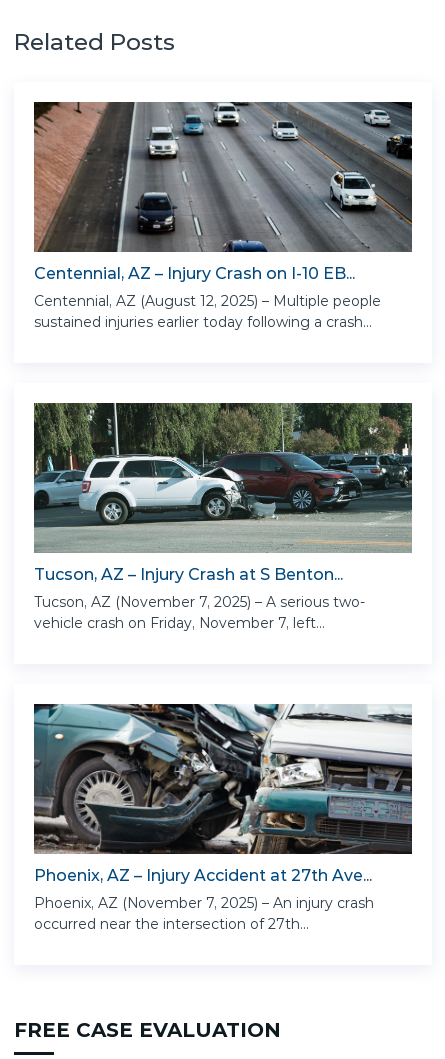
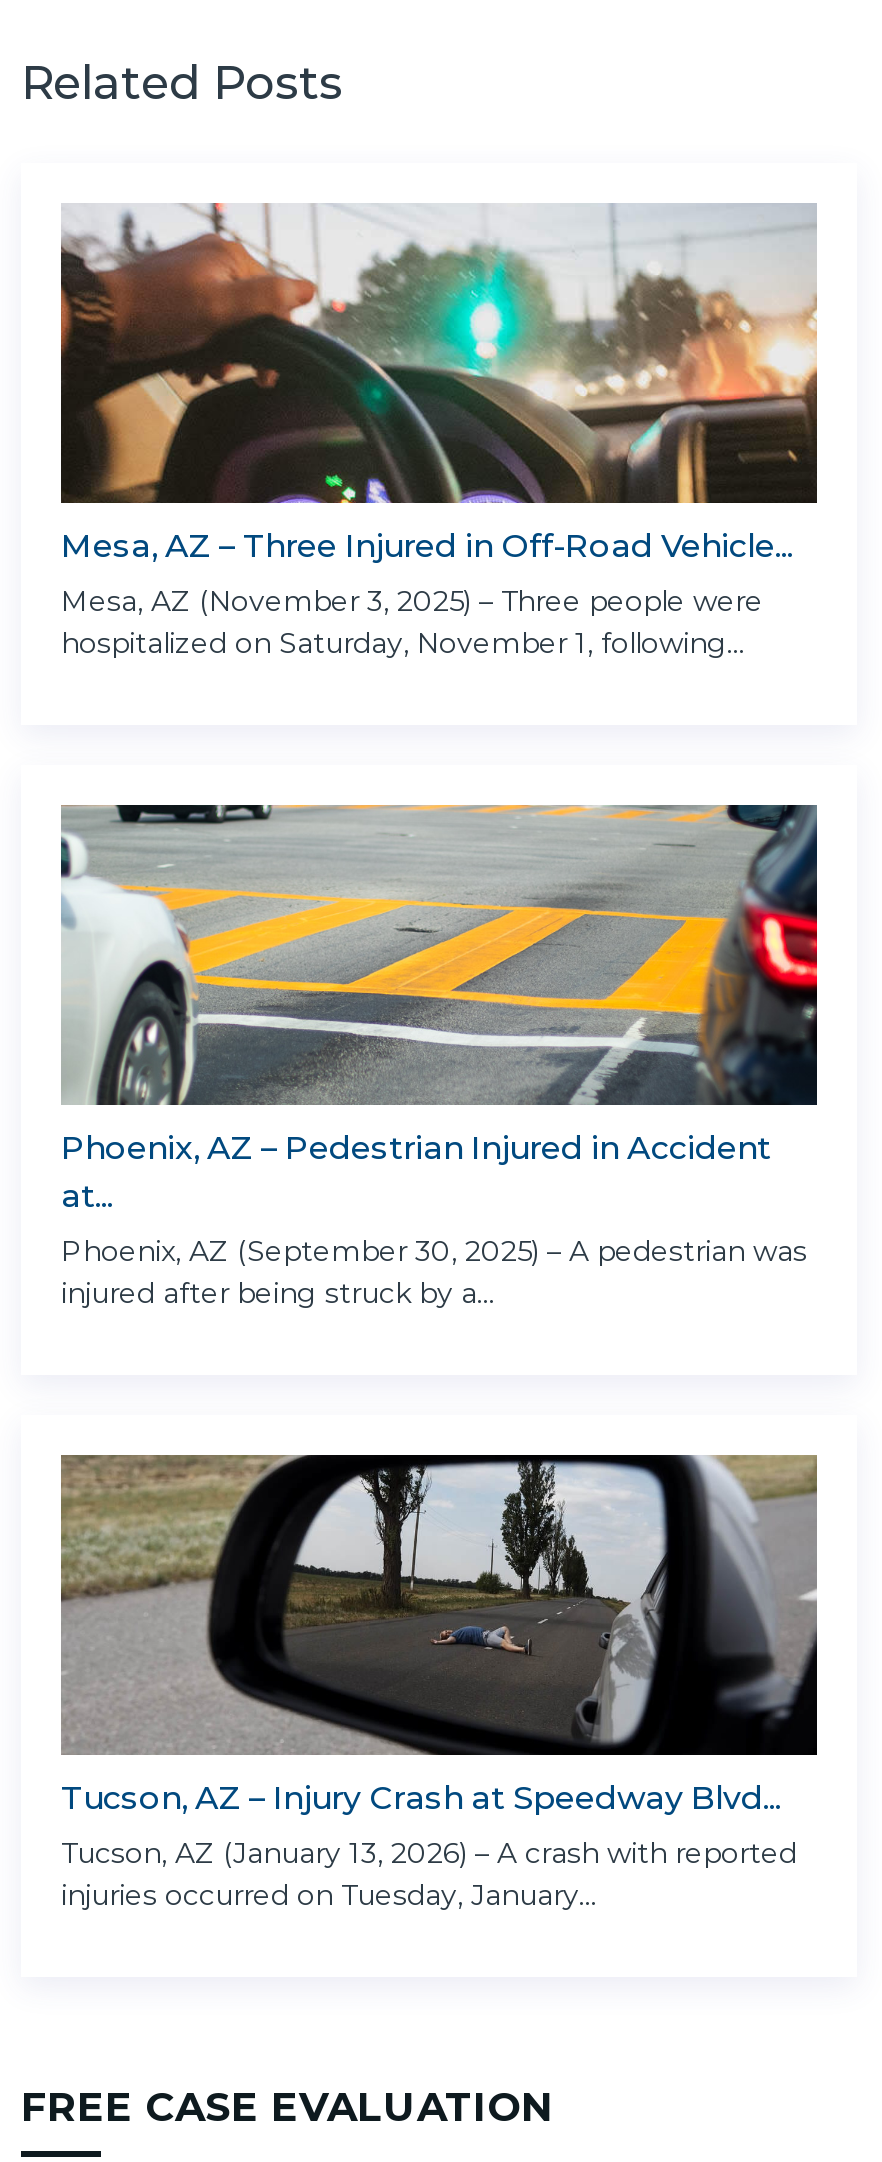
[33,101,413,283] [image] | Centennial, AZ – Injury Crash on I-10 EB... -> [59,201,819,566] [image] | Mesa, AZ – Three Injured in Off-Road Vehicle...
[34,292,381,331] Centennial, AZ (August 12, 2025) – Multiple people | sustained injuries earlier today following a crash... -> [61,584,763,662] Mesa, AZ (November 3, 2025) – Three people were | hospitalized on Saturday, November 1, following...
[33,402,413,584] [image] | Tucson, AZ – Injury Crash at S Benton... -> [61,803,819,1216] [image] | Phoenix, AZ – Pedestrian Injured in Accident | at...
[34,593,365,632] Tucson, AZ (November 7, 2025) – A serious two- | vehicle crash on Friday, November 7, left... -> [61,1234,807,1312] Phoenix, AZ (September 30, 2025) – A pedestrian was | injured after being struck by a...
[33,703,412,885] [image] | Phoenix, AZ – Injury Accident at 27th Ave... -> [61,1453,817,1818] [image] | Tucson, AZ – Injury Crash at Speedway Blvd...
[34,894,374,933] Phoenix, AZ (November 7, 2025) – An injury crash | occurred near the intersection of 27th... -> [61,1836,797,1914] Tucson, AZ (January 13, 2026) – A crash with reported | injuries occurred on Tuesday, January...

